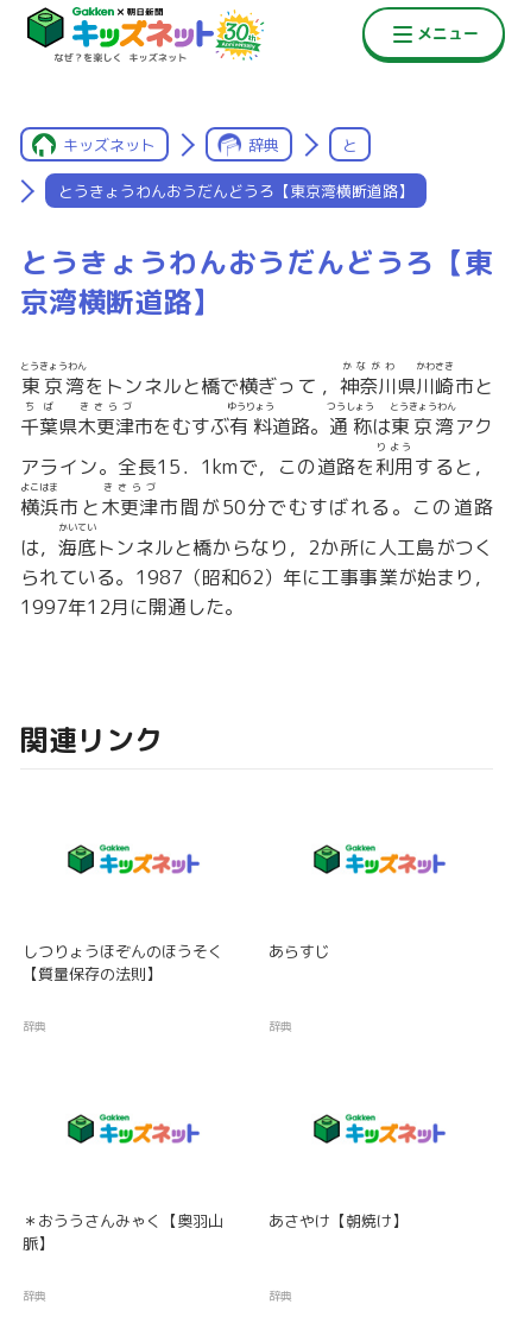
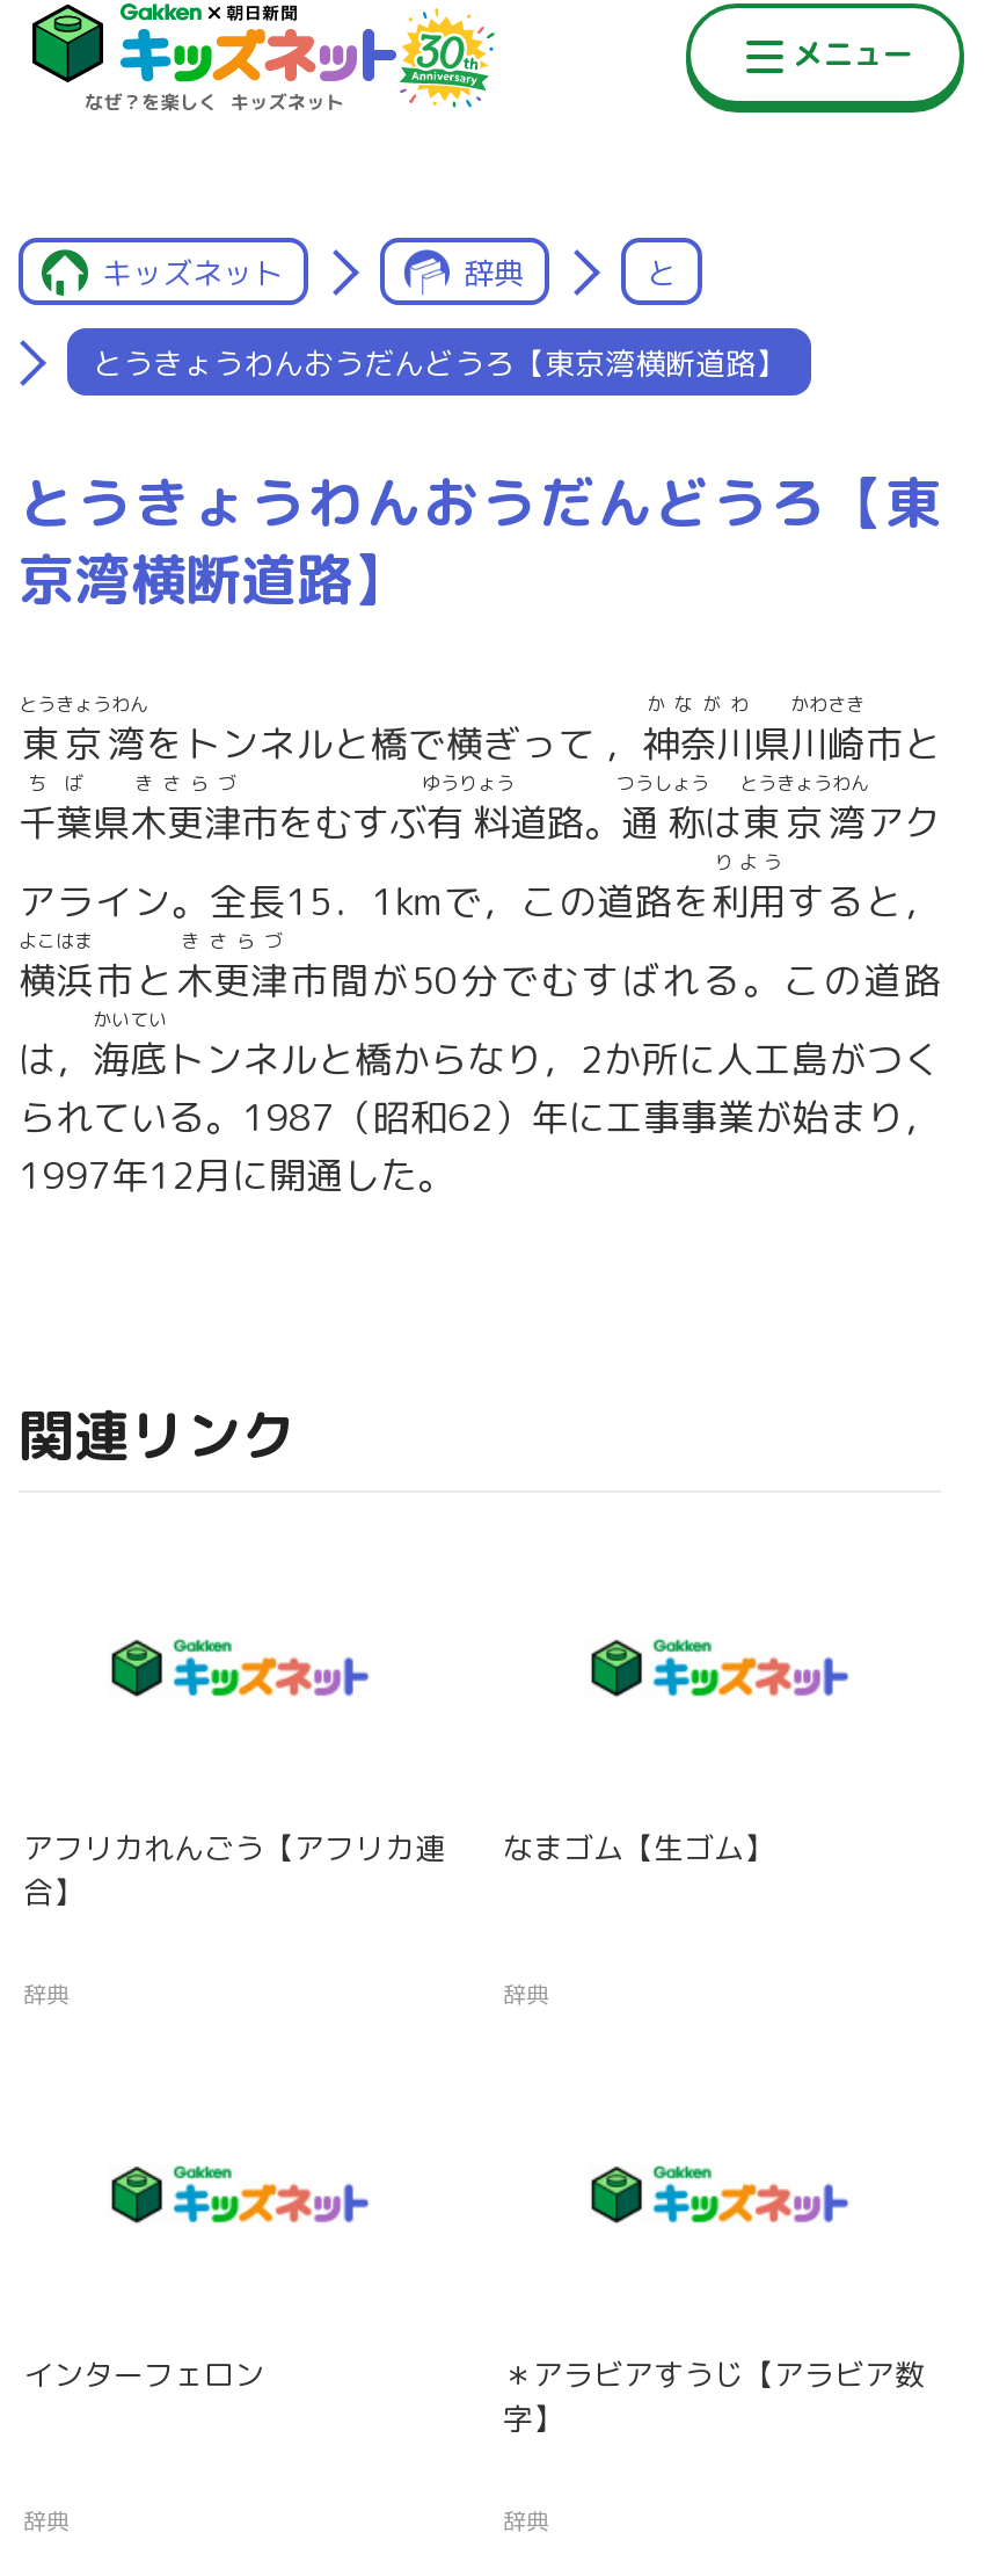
[23,941,223,985] しつりょうほぞんのほうそく | 【質量保存の法則】 -> [23,1828,445,1914] アフリカれんごう【アフリカ連 | 合】
[269,941,330,962] あらすじ -> [503,1828,774,1869] なまゴム【生ゴム】
[23,1210,223,1254] ＊おううさんみゃく【奥羽山 | 脈】 -> [23,2354,264,2396] インターフェロン
[269,1210,408,1232] あさやけ【朝焼け】 -> [503,2354,925,2440] ＊アラビアすうじ【アラビア数 | 字】

